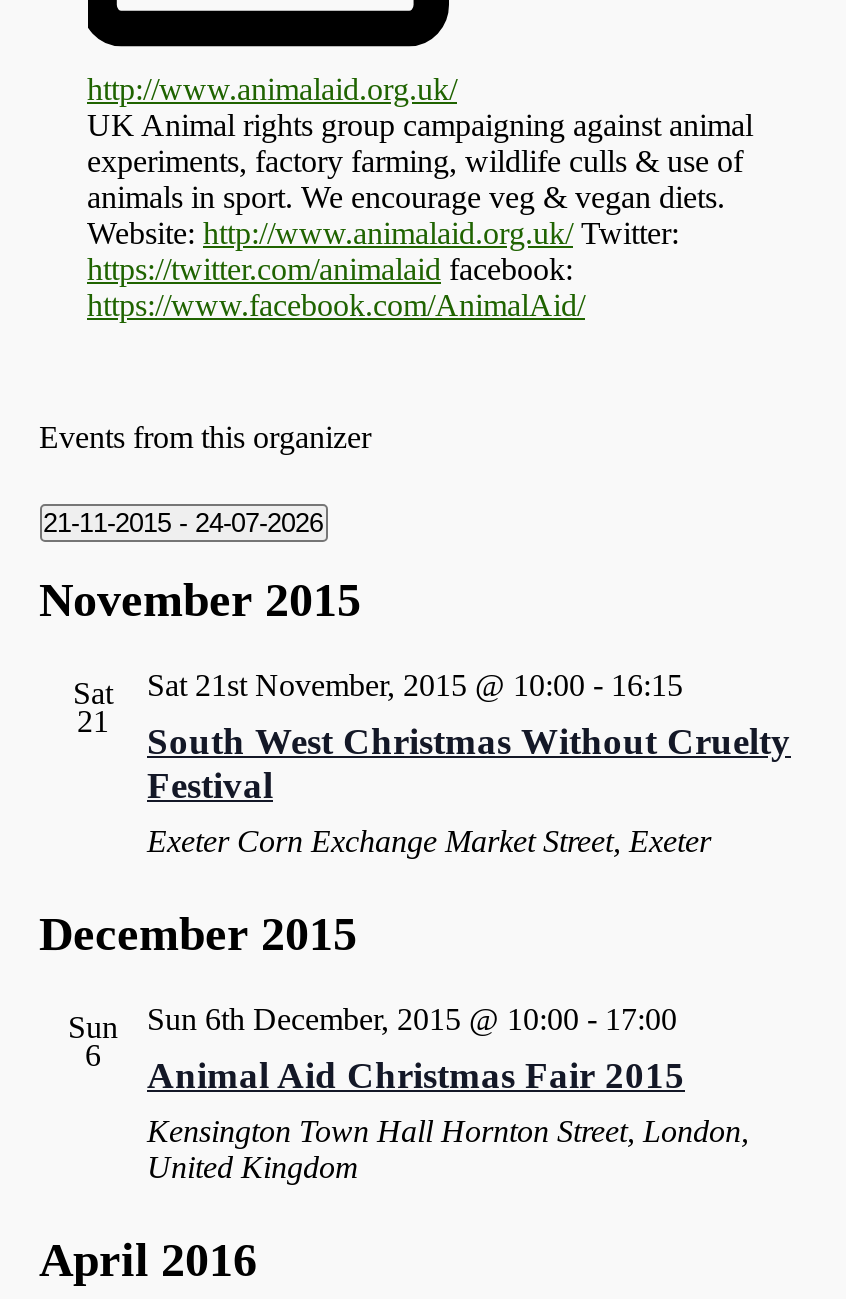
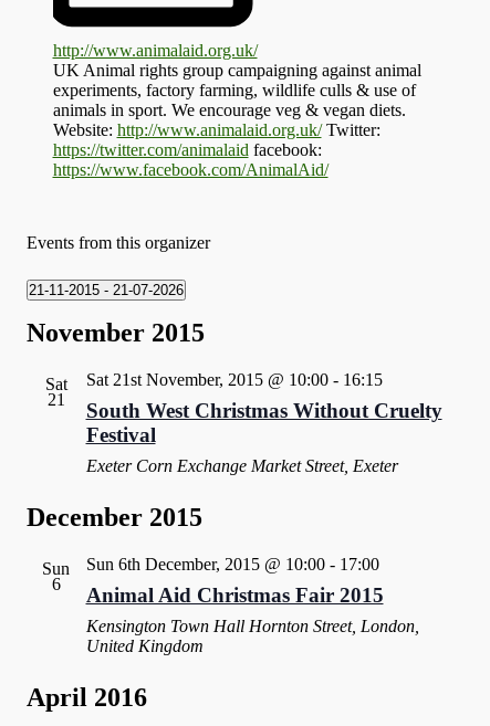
[43,507,323,537] 21-11-2015-24-07-2026 -> [28,281,183,298] 21-11-2015-21-07-2026

